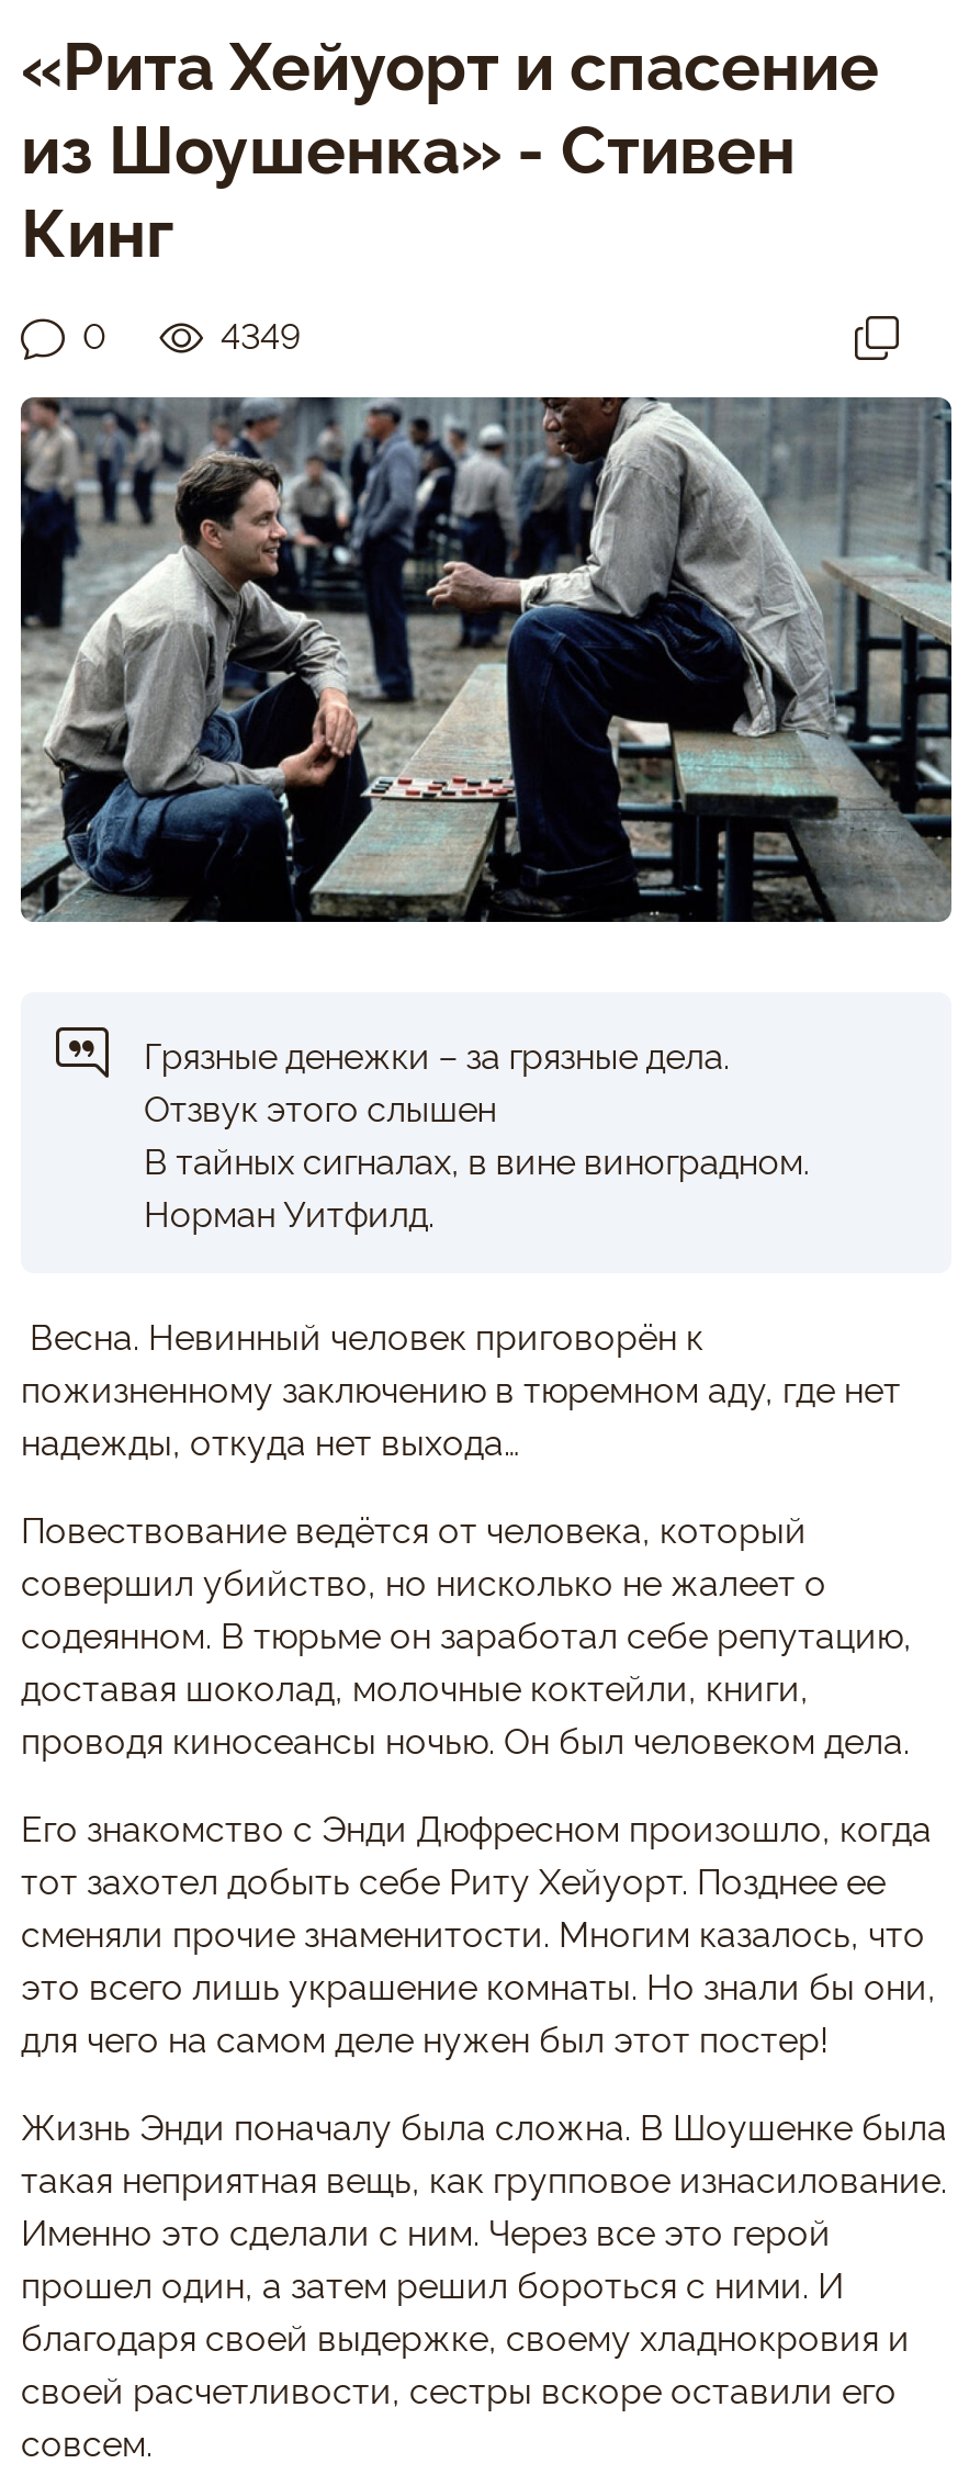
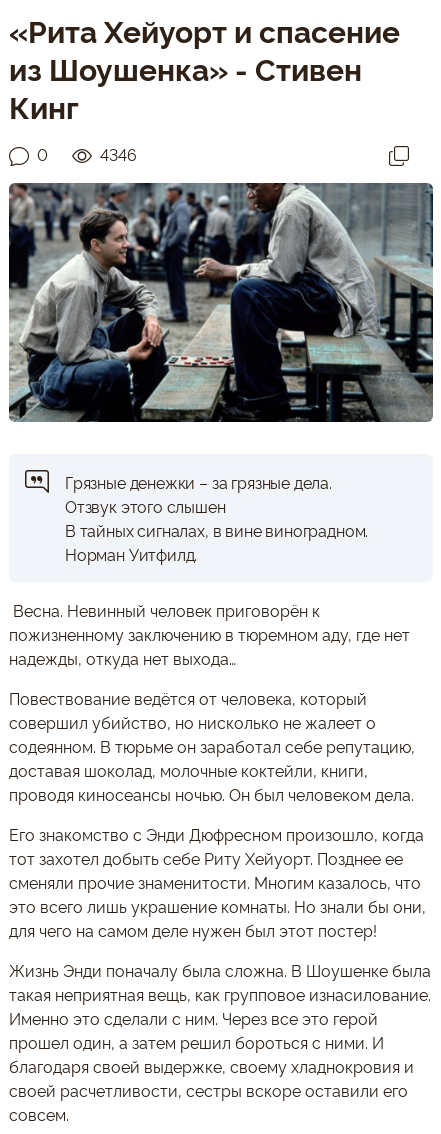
[221,308,302,357] 4349 -> [100,142,137,164] 4346

